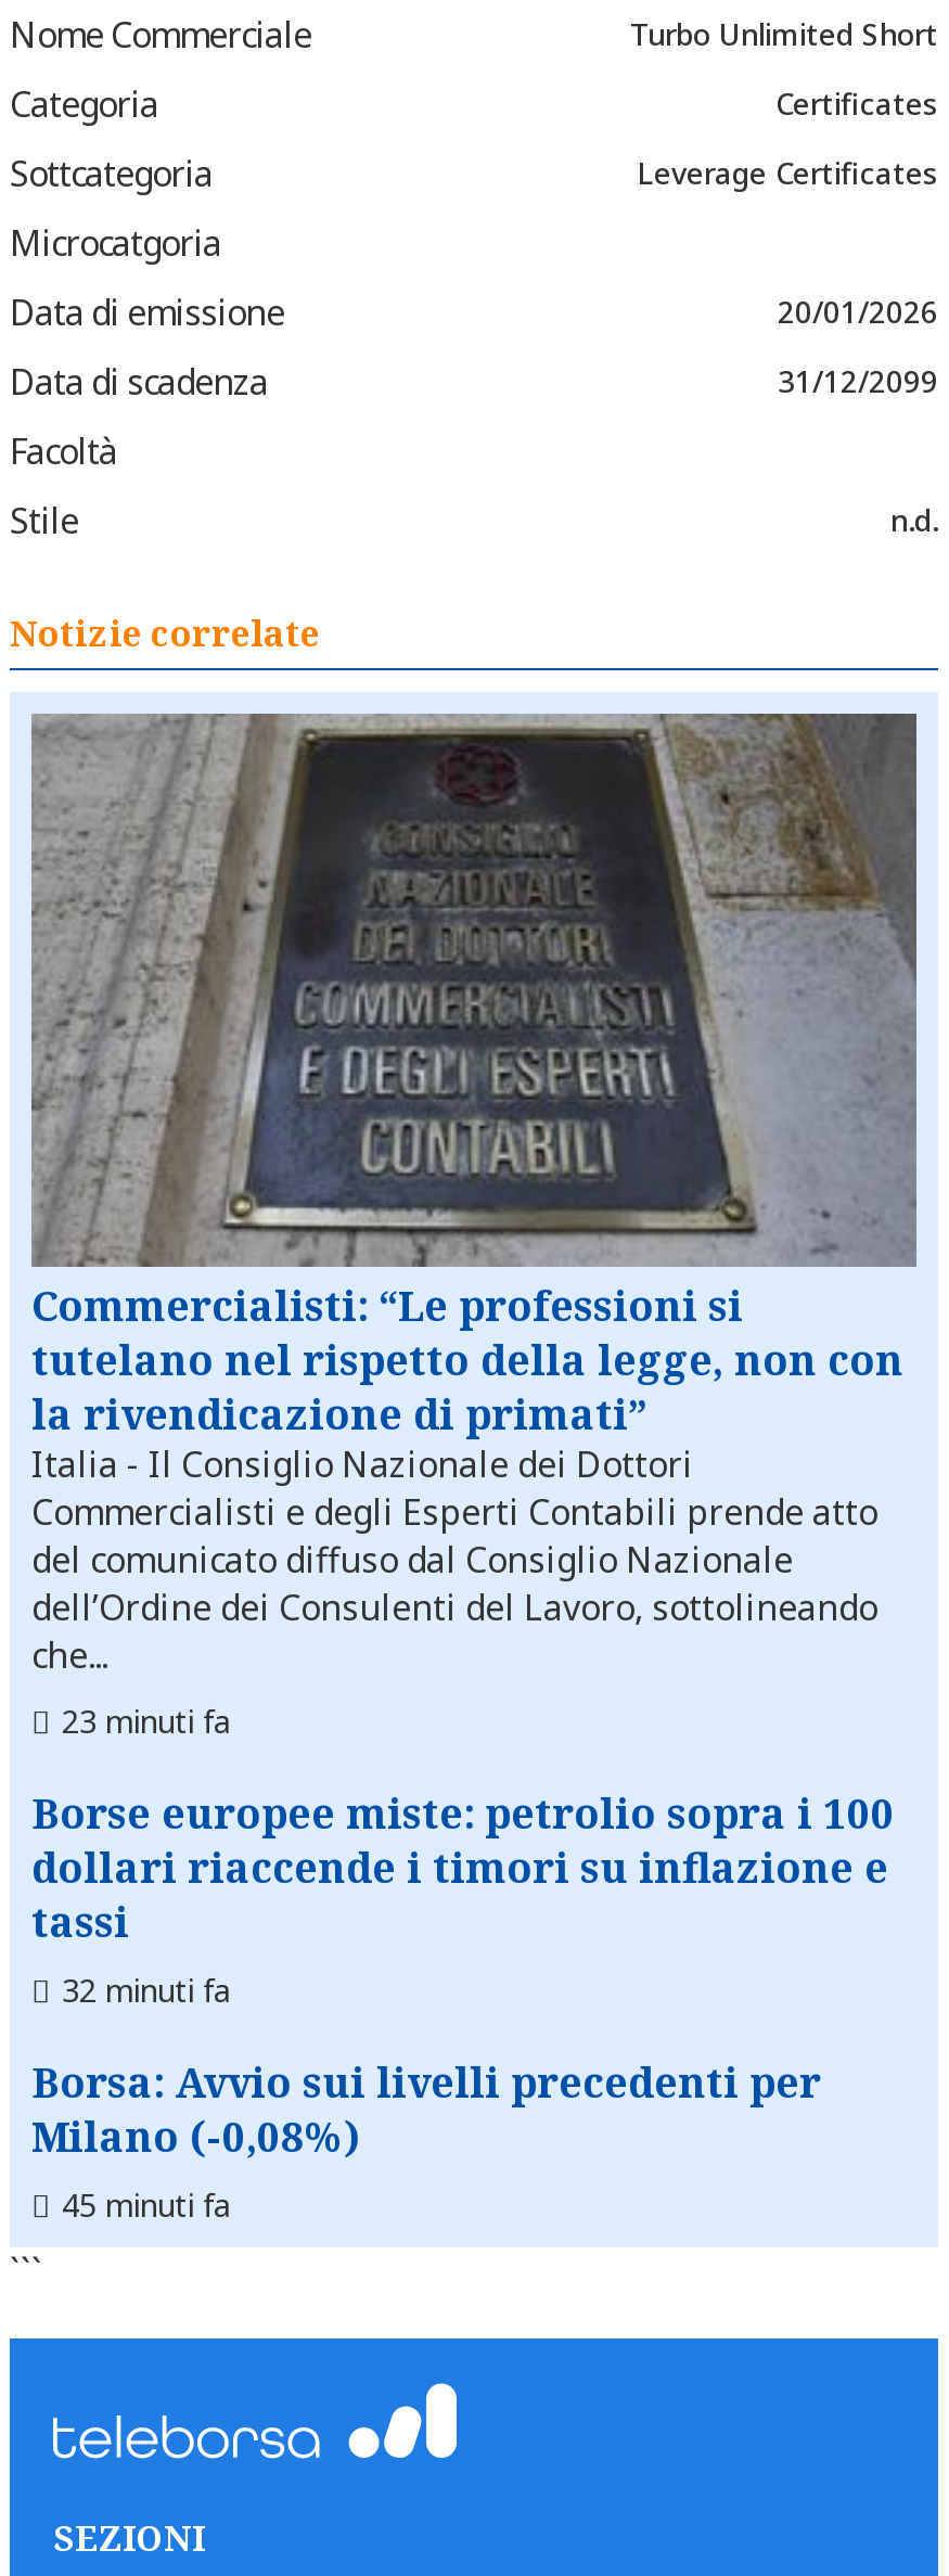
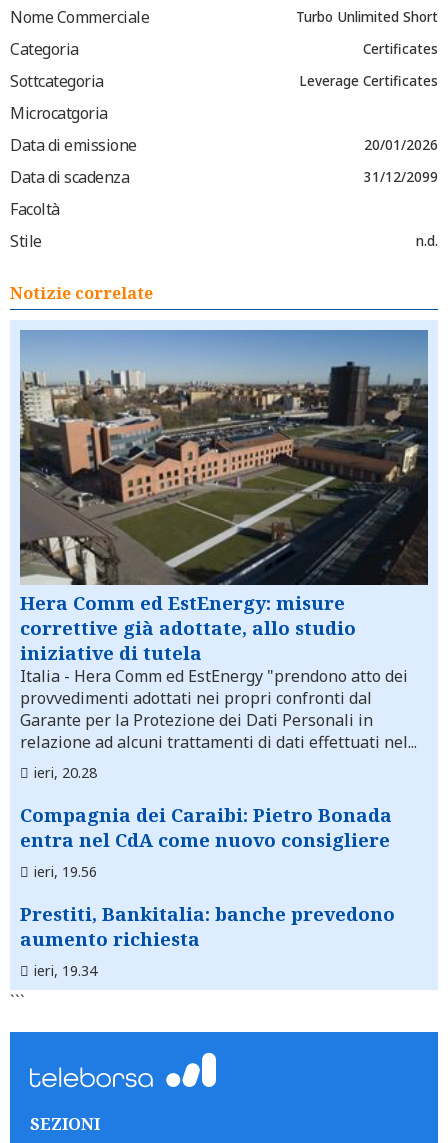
[31,712,919,1679] [image] | Commercialisti: “Le professioni si | tutelano nel rispetto della legge, non con | la rivendicazione di primati” | Italia - Il Consiglio Nazionale dei Dottori | Commercialisti e degli Esperti Contabili prende atto | del comunicato diffuso dal Consiglio Nazionale | dell’Ordine dei Consulenti del Lavoro, sottolineando | che... -> [20,329,428,753] [image] | Hera Comm ed EstEnergy: misure | correttive già adottate, allo studio | iniziative di tutela | Italia - Hera Comm ed EstEnergy "prendono atto dei | provvedimenti adottati nei propri confronti dal | Garante per la Protezione dei Dati Personali in | relazione ad alcuni trattamenti di dati effettuati nel...
[62,1701,231,1742] 23 minuti fa -> [34,763,97,782] ieri, 20.28
[31,1786,895,2011] Borse europee miste: petrolio sopra i 100 | dollari riaccende i timori su inflazione e | tassi | 32 minuti fa -> [20,802,392,881] Compagnia dei Caraibi: Pietro Bonada | entra nel CdA come nuovo consigliere | ieri, 19.56
[31,2055,821,2226] Borsa: Avvio sui livelli precedenti per | Milano (-0,08%) | 45 minuti fa -> [20,901,395,980] Prestiti, Bankitalia: banche prevedono | aumento richiesta | ieri, 19.34

